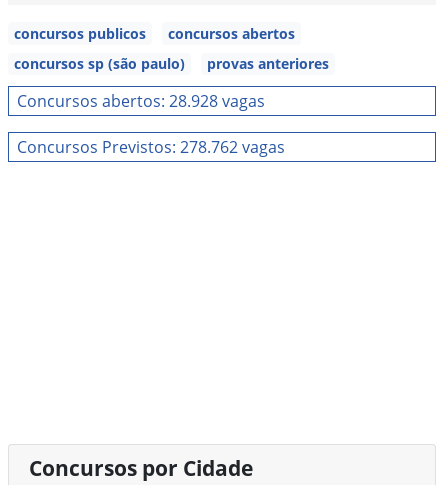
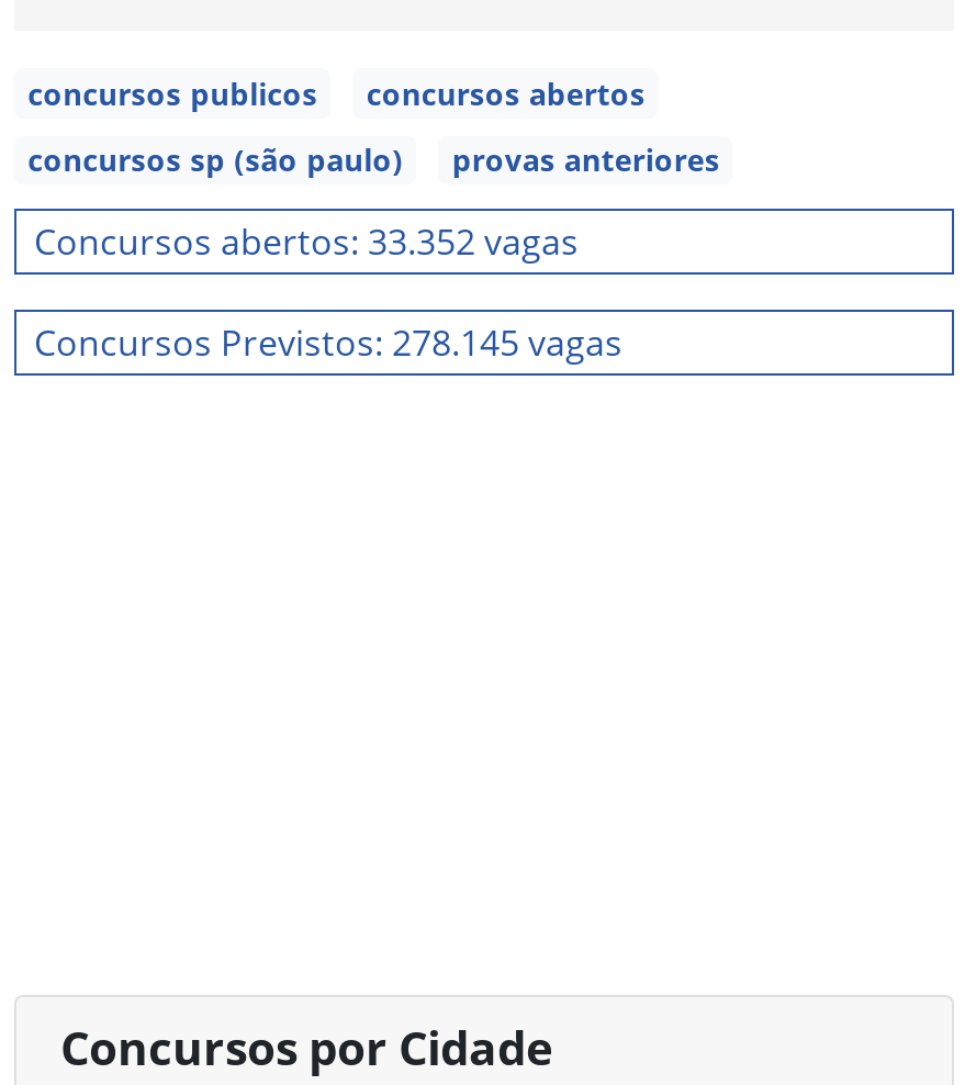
[17,90,265,112] Concursos abertos: 28.928 vagas -> [34,217,579,266] Concursos abertos: 33.352 vagas
[17,136,285,158] Concursos Previstos: 278.762 vagas -> [34,318,622,367] Concursos Previstos: 278.145 vagas

